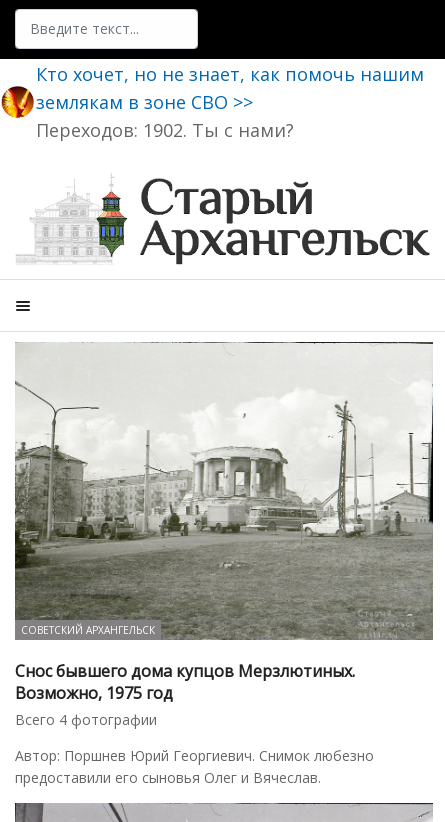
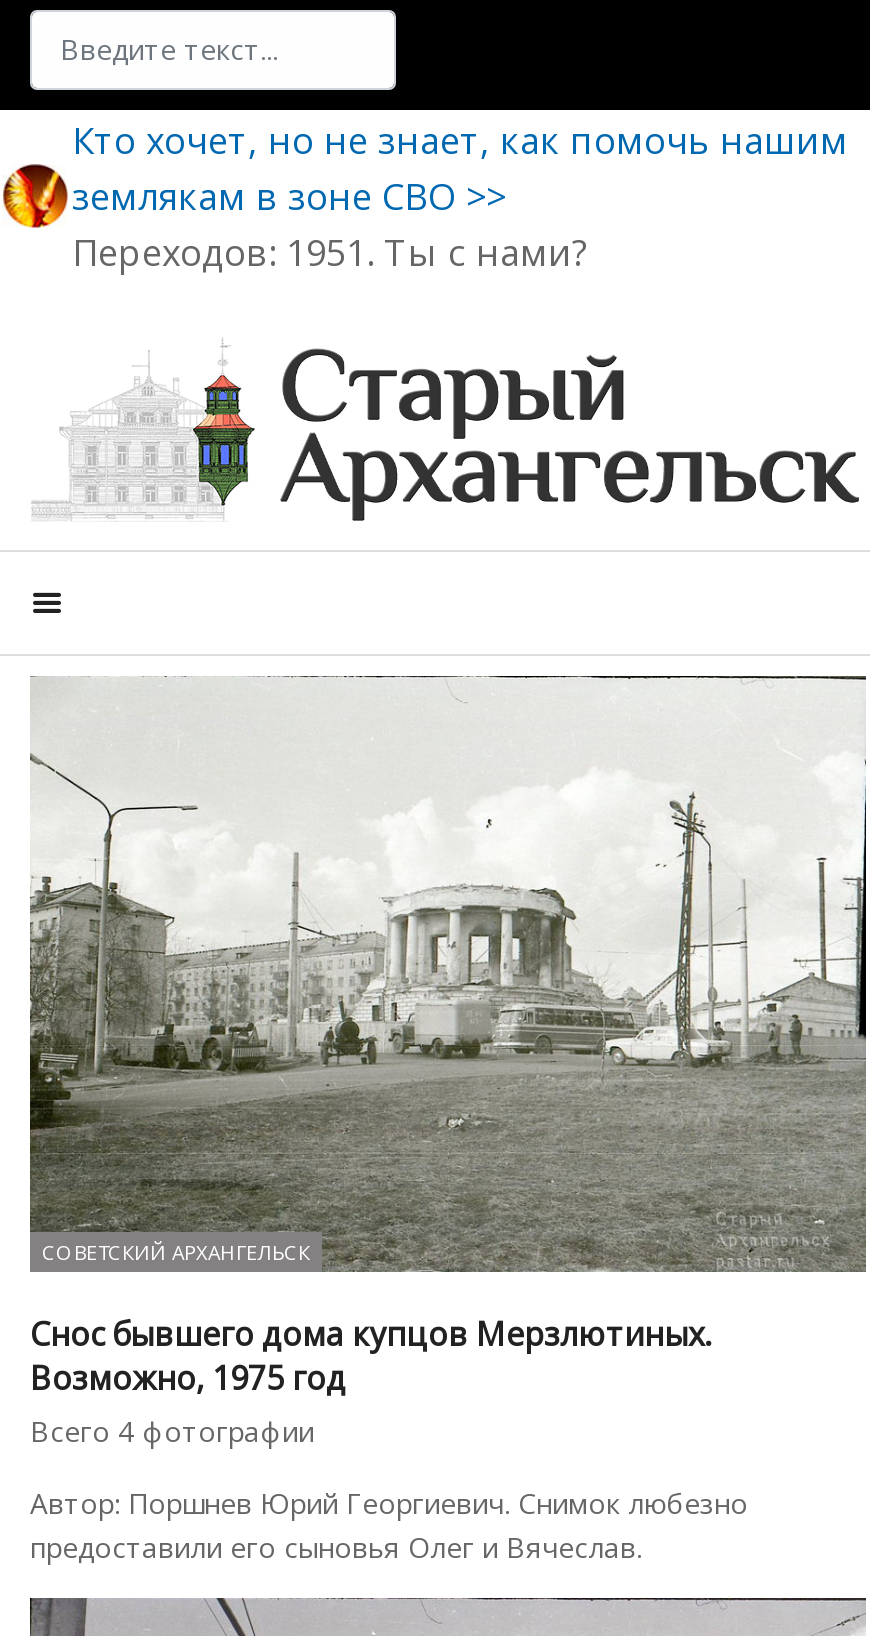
[36,118,294,142] Переходов: 1902. Ты с нами? -> [72,228,588,276] Переходов: 1951. Ты с нами?

